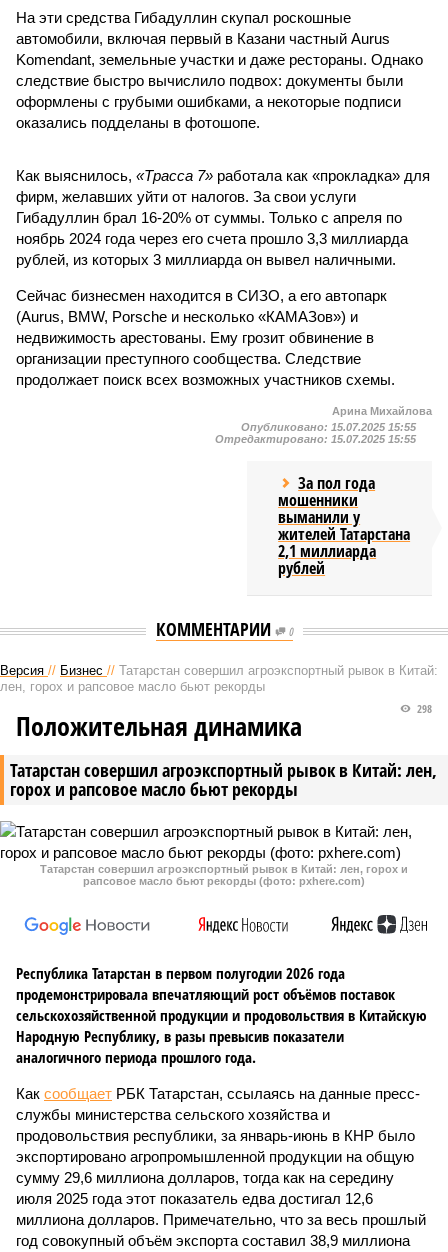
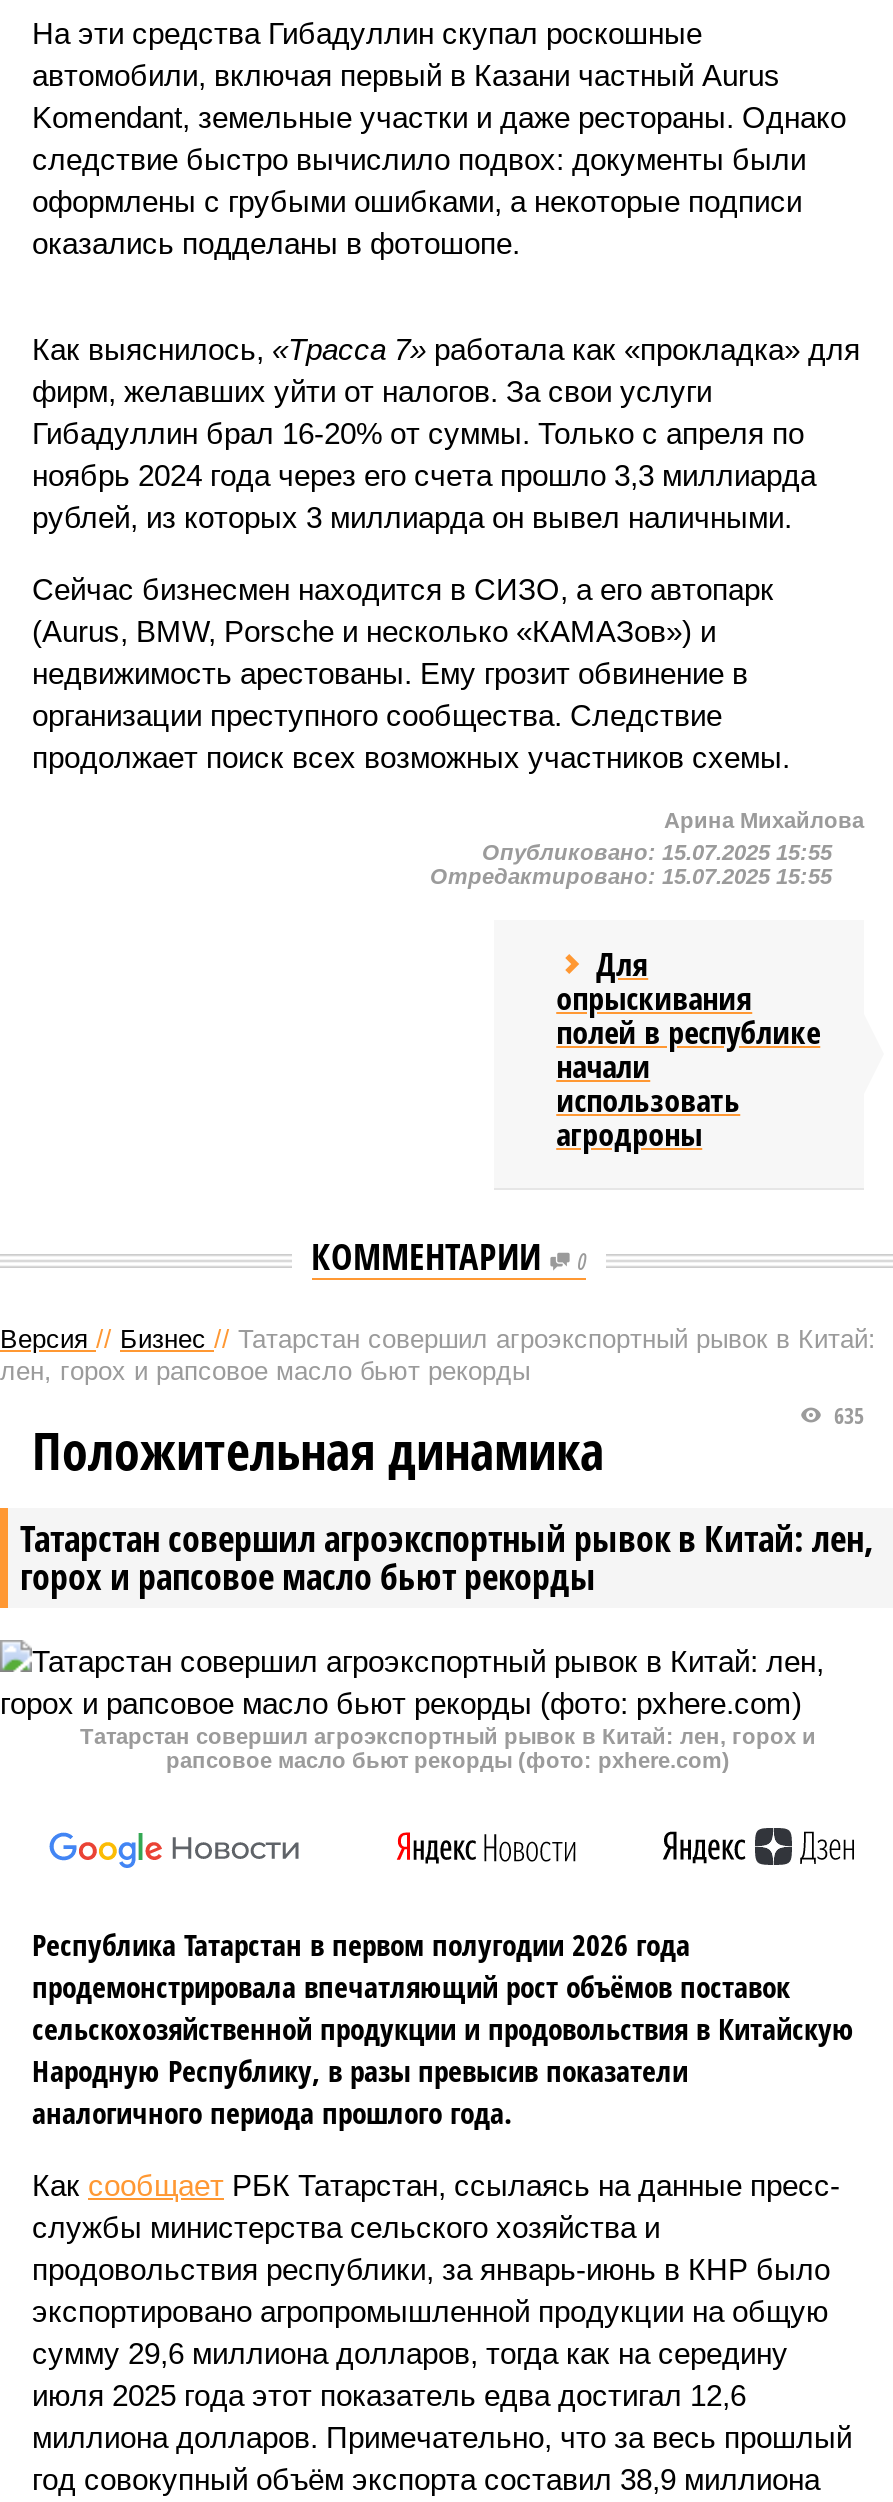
[278,472,410,579] За пол года | мошенники | выманили у | жителей Татарстана | 2,1 миллиарда | рублей -> [556,942,820,1156] Для | опрыскивания | полей в республике | начали | использовать | агродроны
[414,701,432,716] 298 -> [828,1400,864,1430] 635

